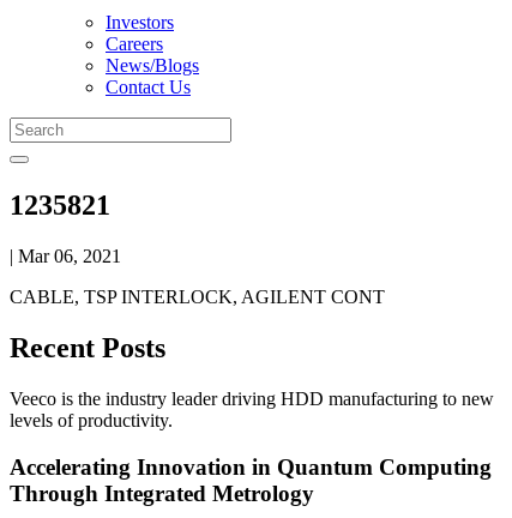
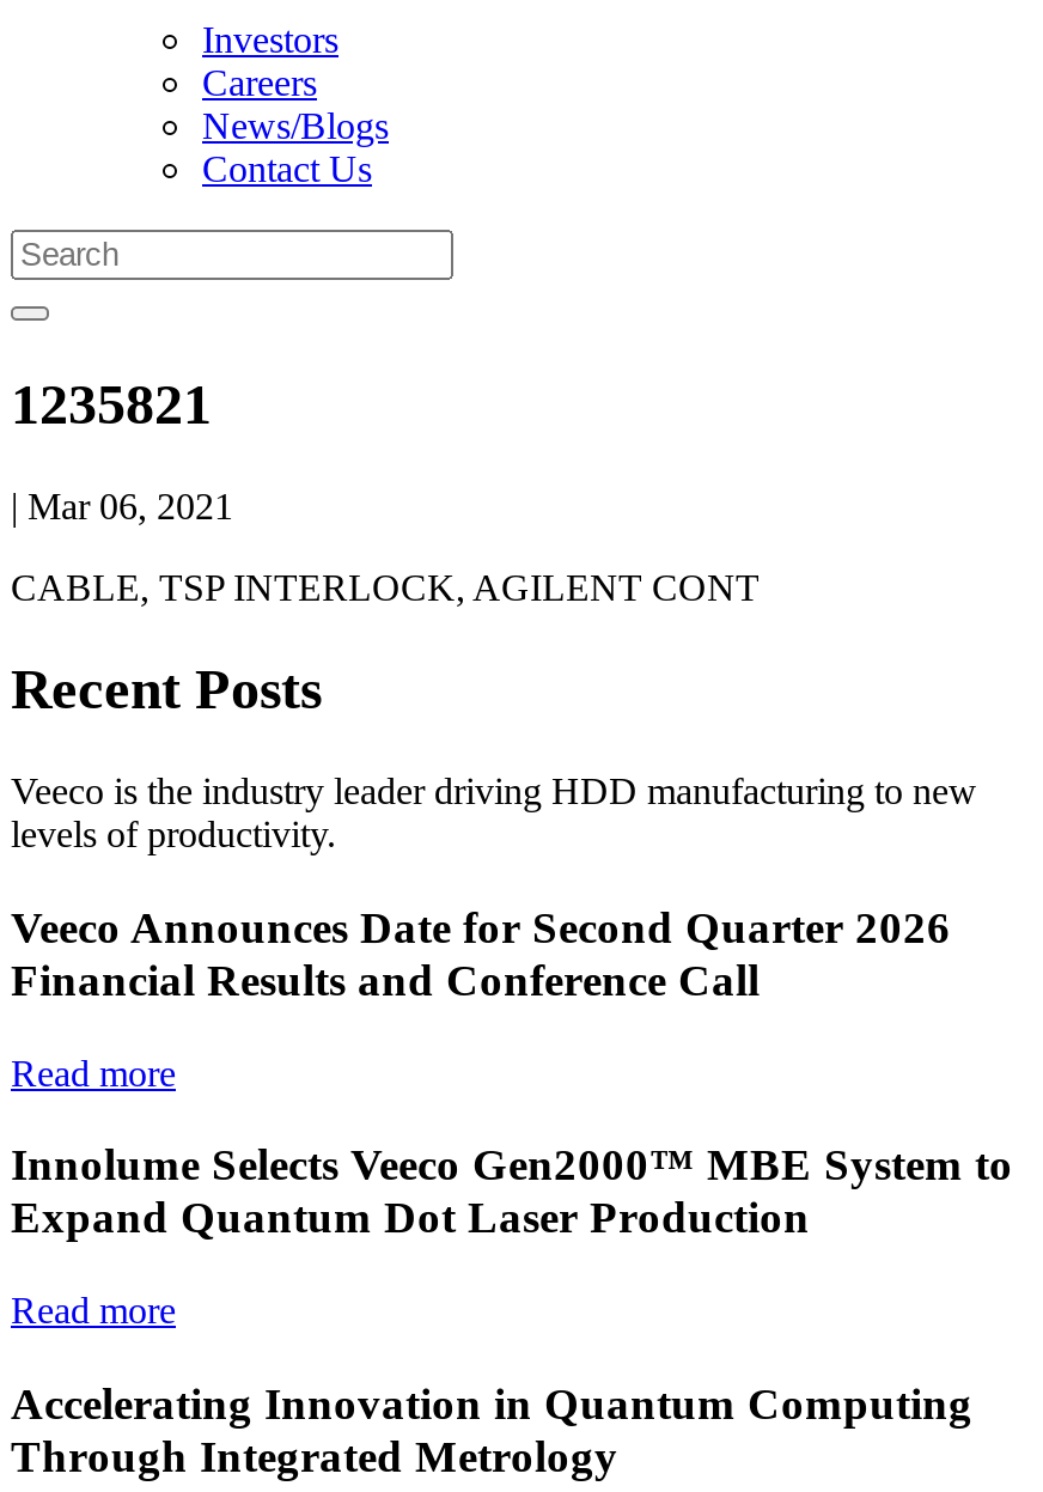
none -> [11,902,1013,1330] Veeco Announces Date for Second Quarter 2026 | Financial Results and Conference Call | Read more | Innolume Selects Veeco Gen2000™ MBE System to | Expand Quantum Dot Laser Production | Read more

